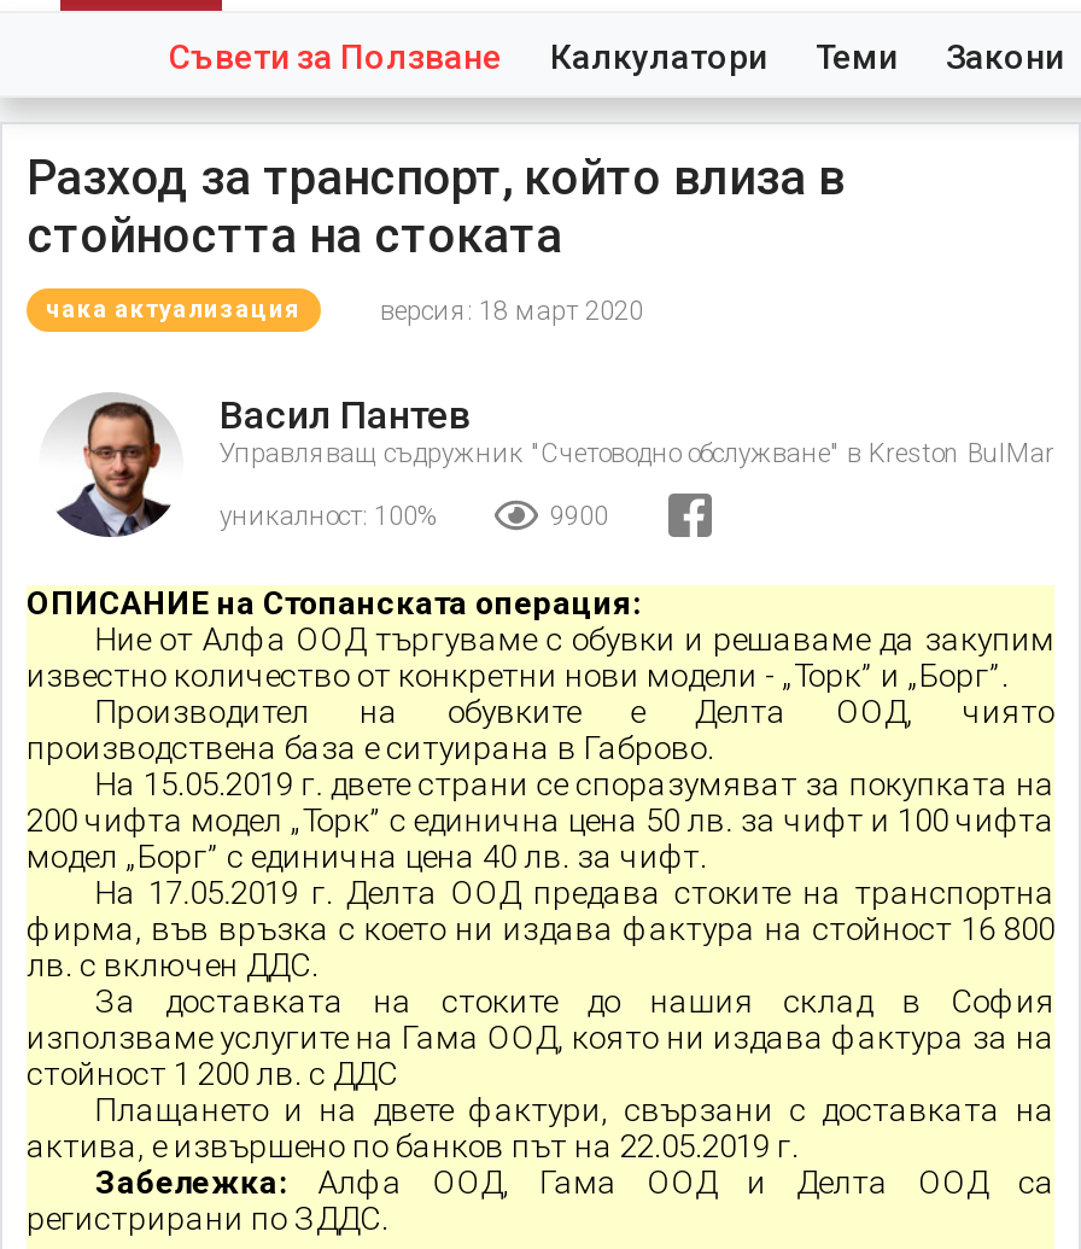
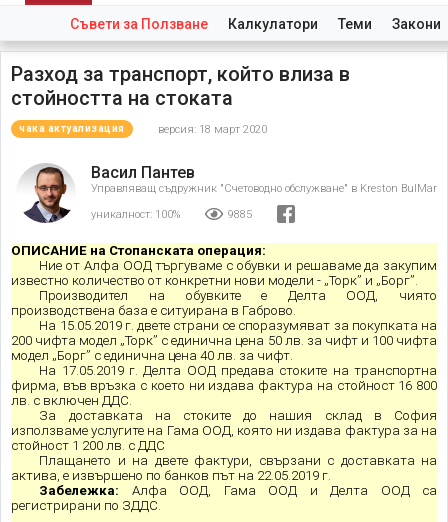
[550,500,608,531] 9900 -> [228,207,252,220] 9885

